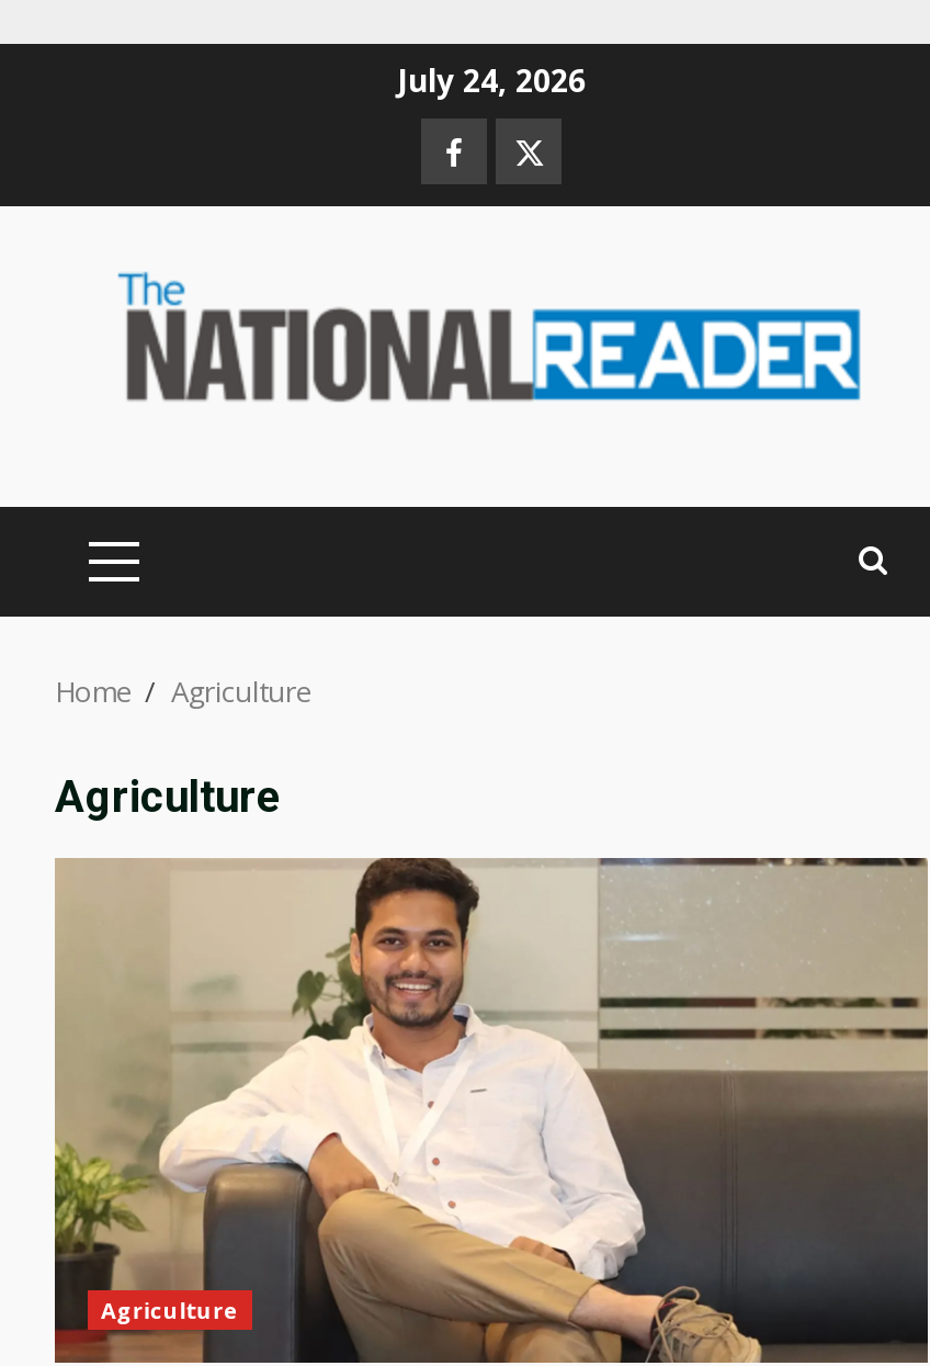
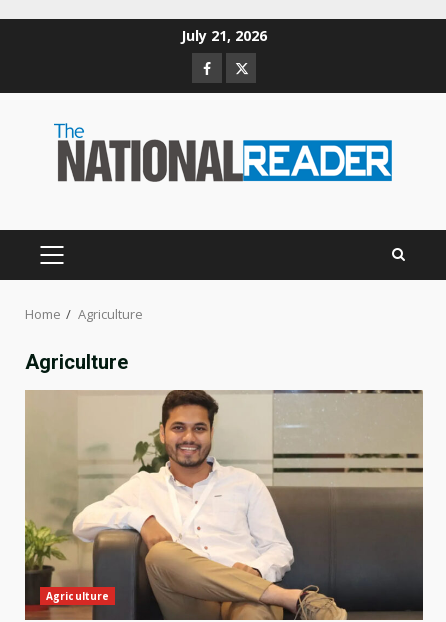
[397,59,586,101] July 24, 2026 -> [181,26,267,45] July 21, 2026

